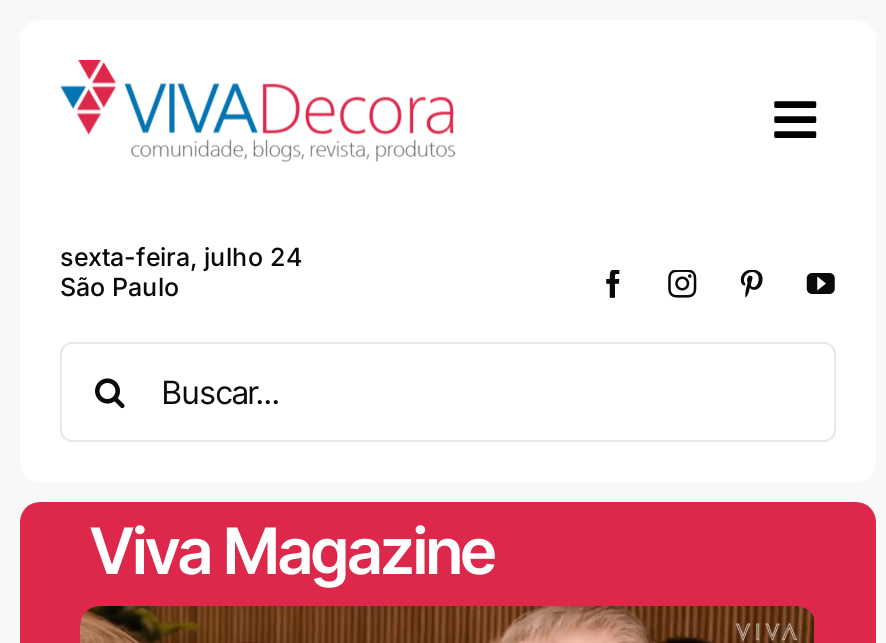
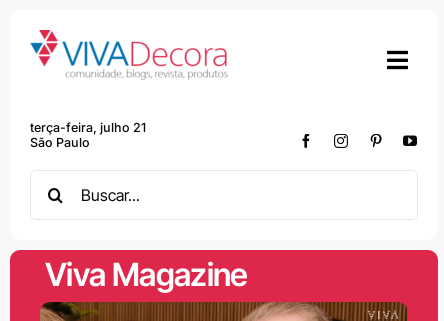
[60,241,302,271] sexta-feira, julho 24 -> [30,120,146,135] terça-feira, julho 21

